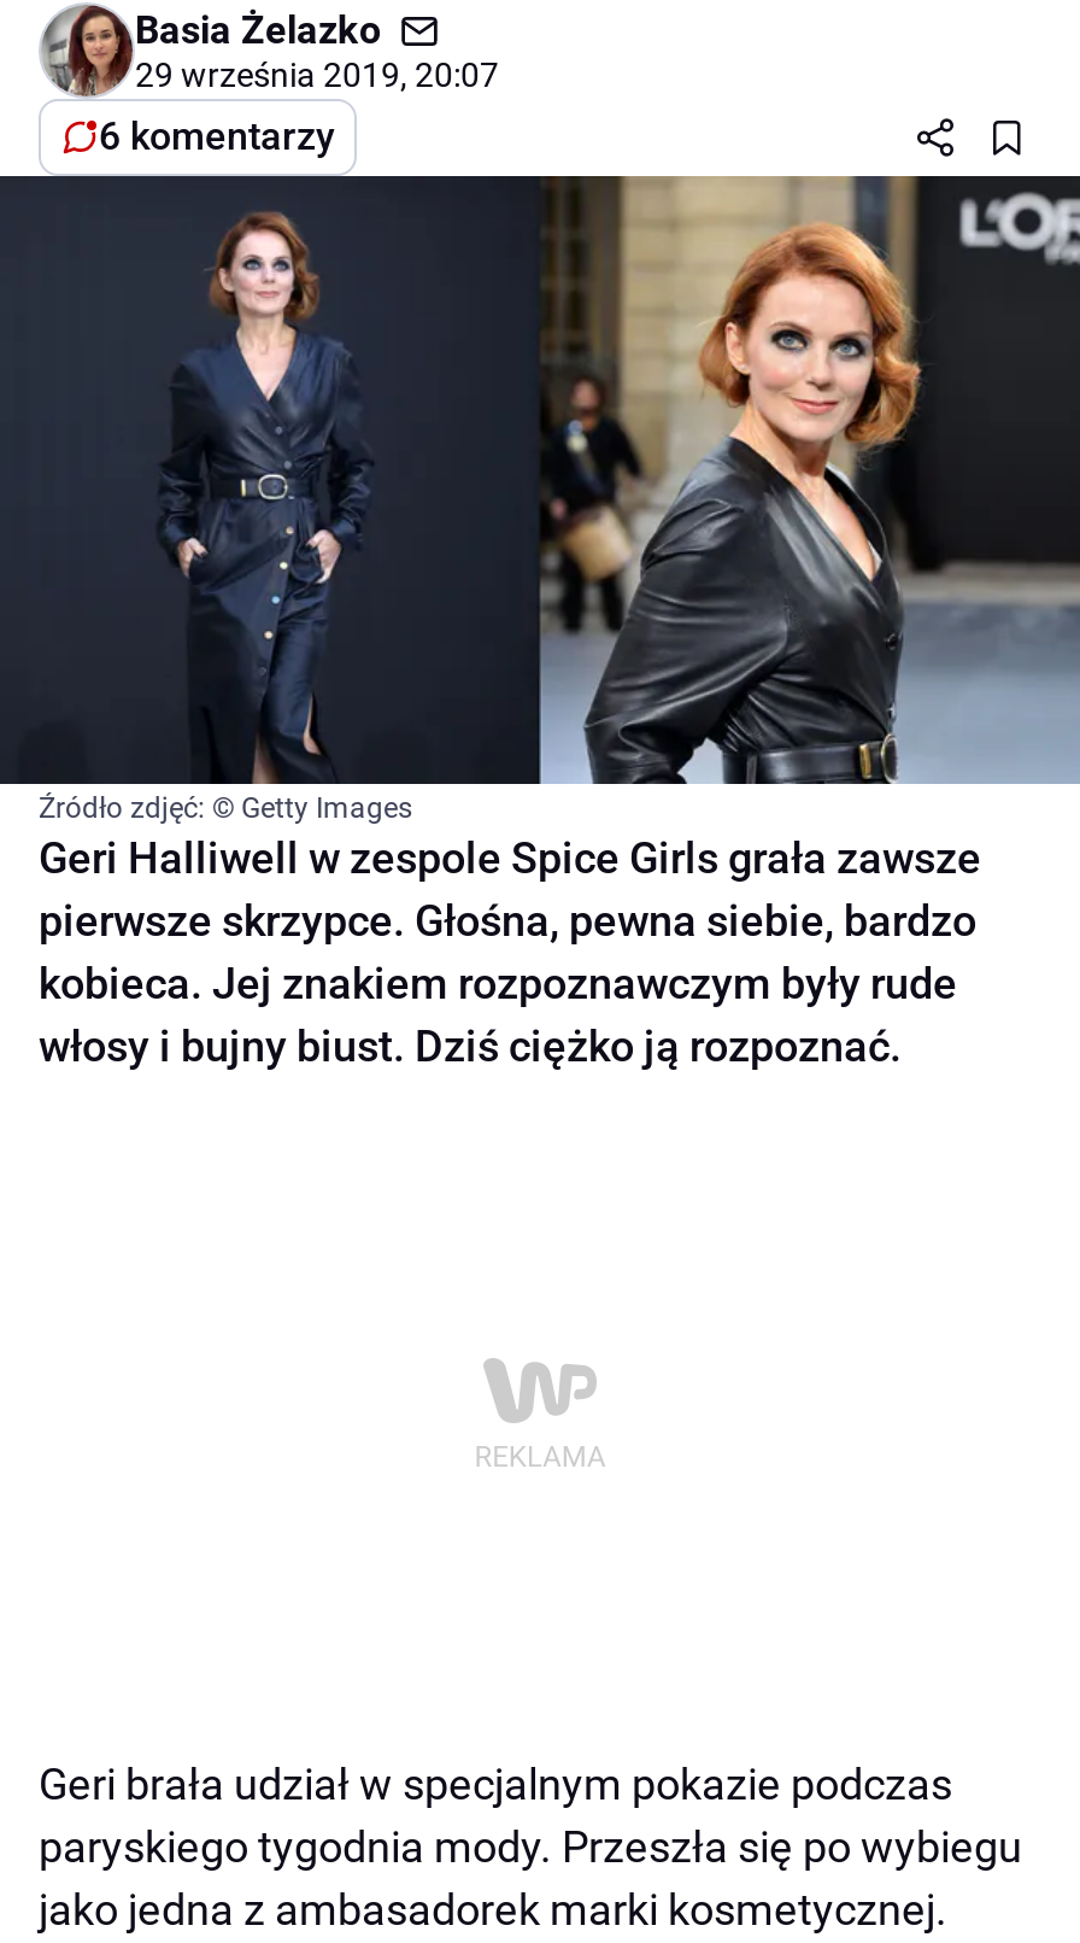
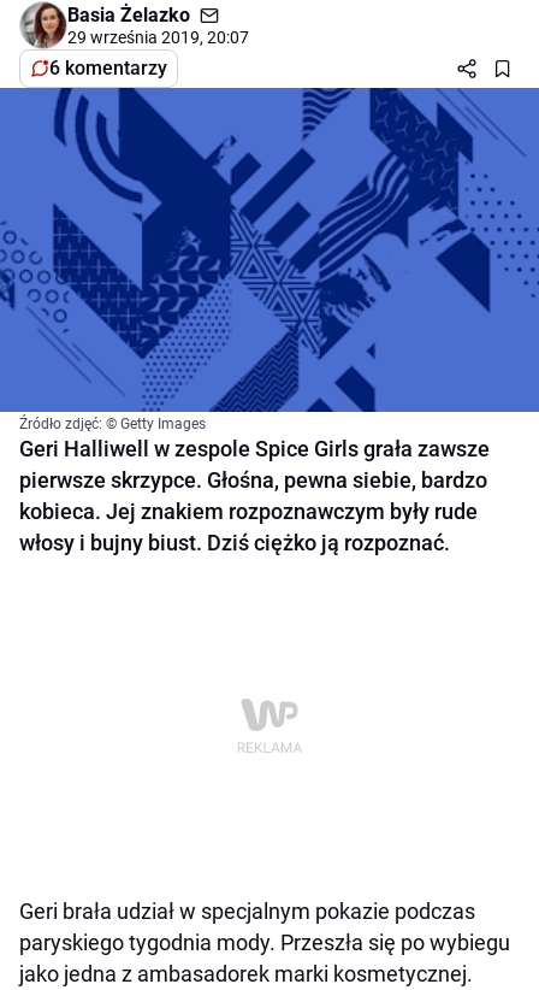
[7,174,1073,786] [image] -> [4,87,535,413] [image]

